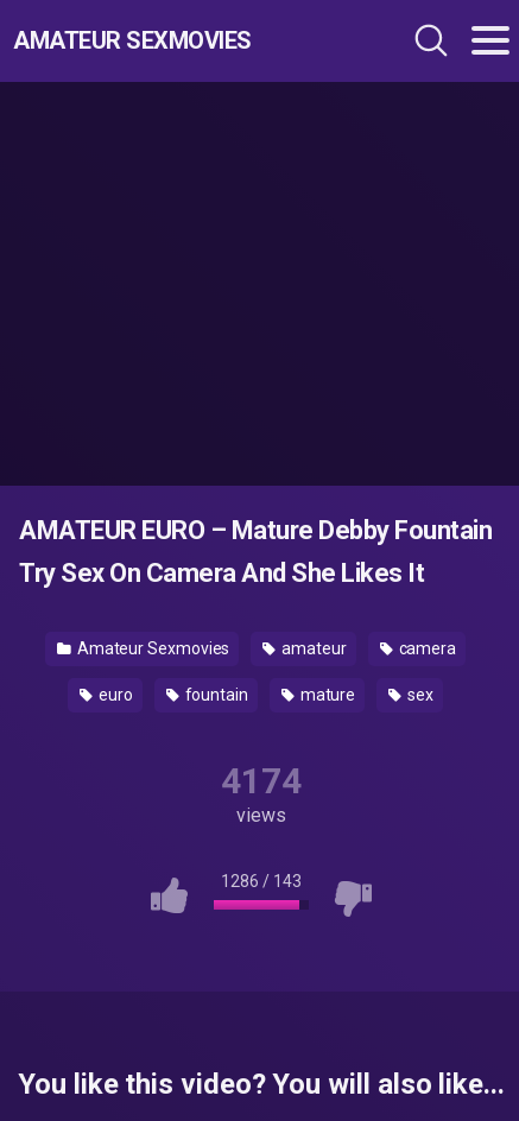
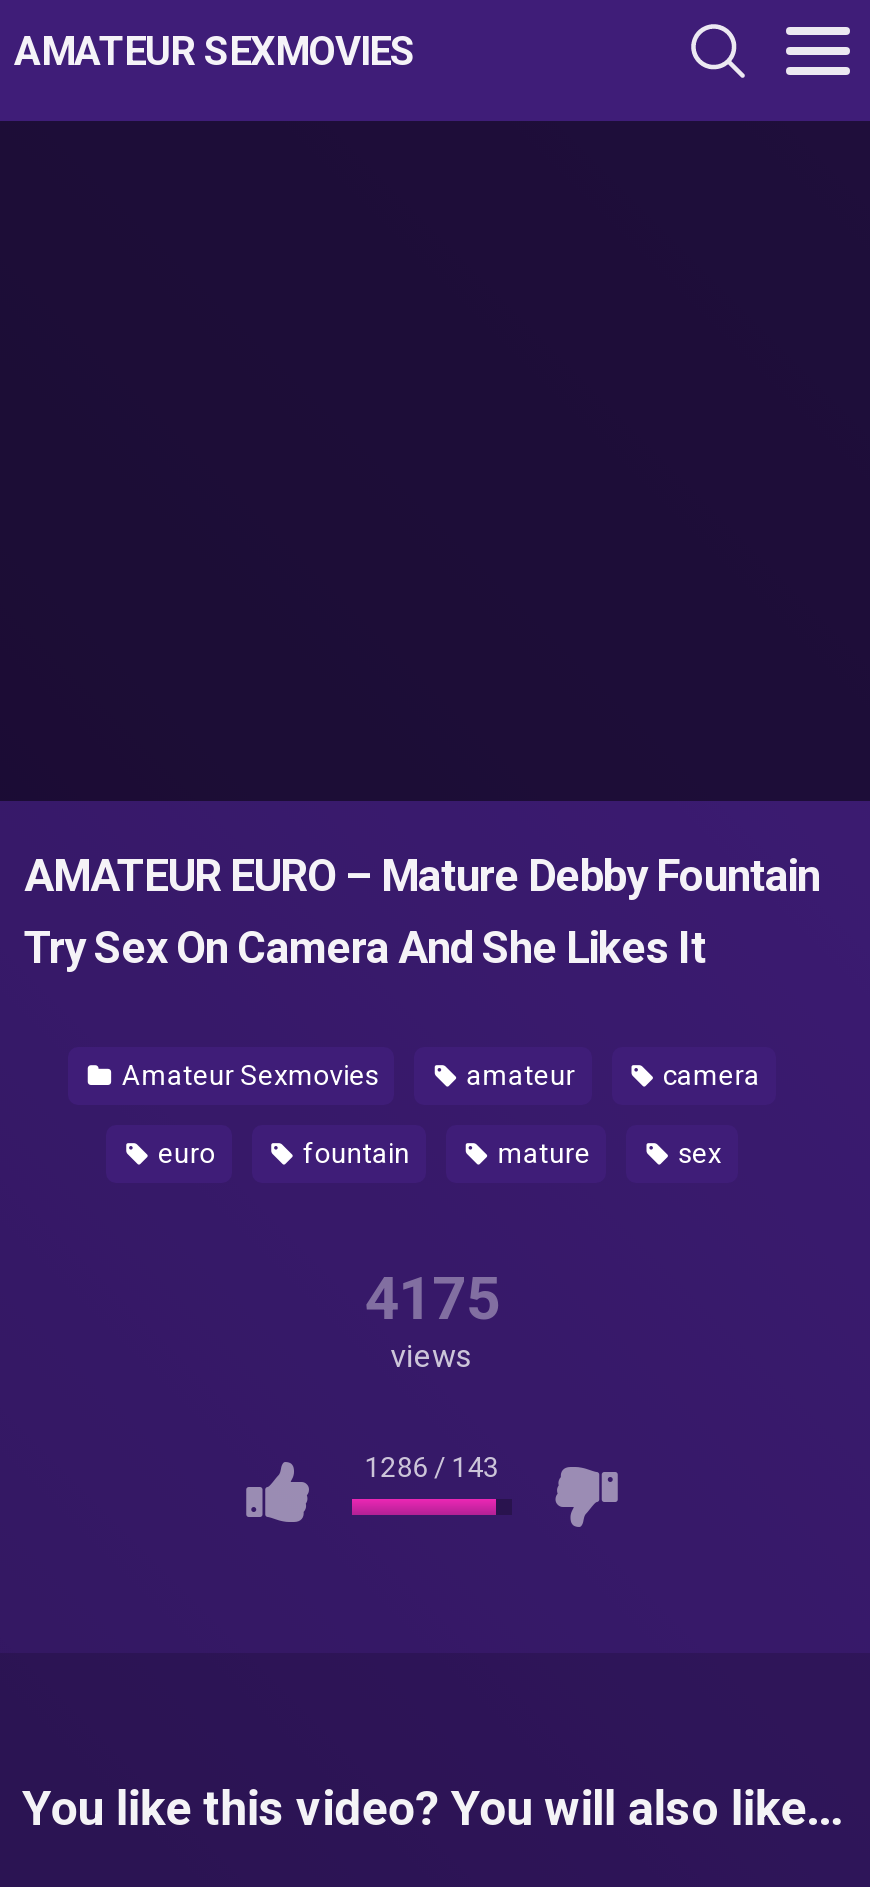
[221,760,301,802] 4174 -> [364,1263,500,1333] 4175

